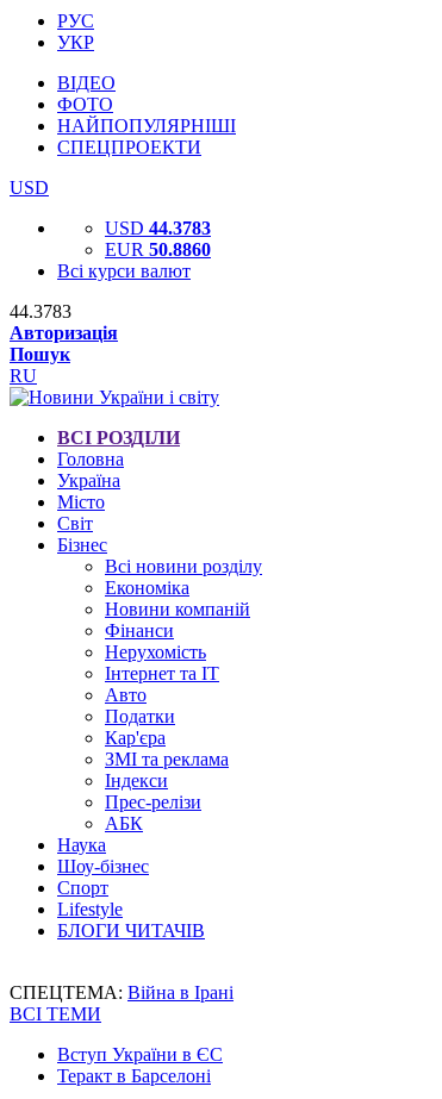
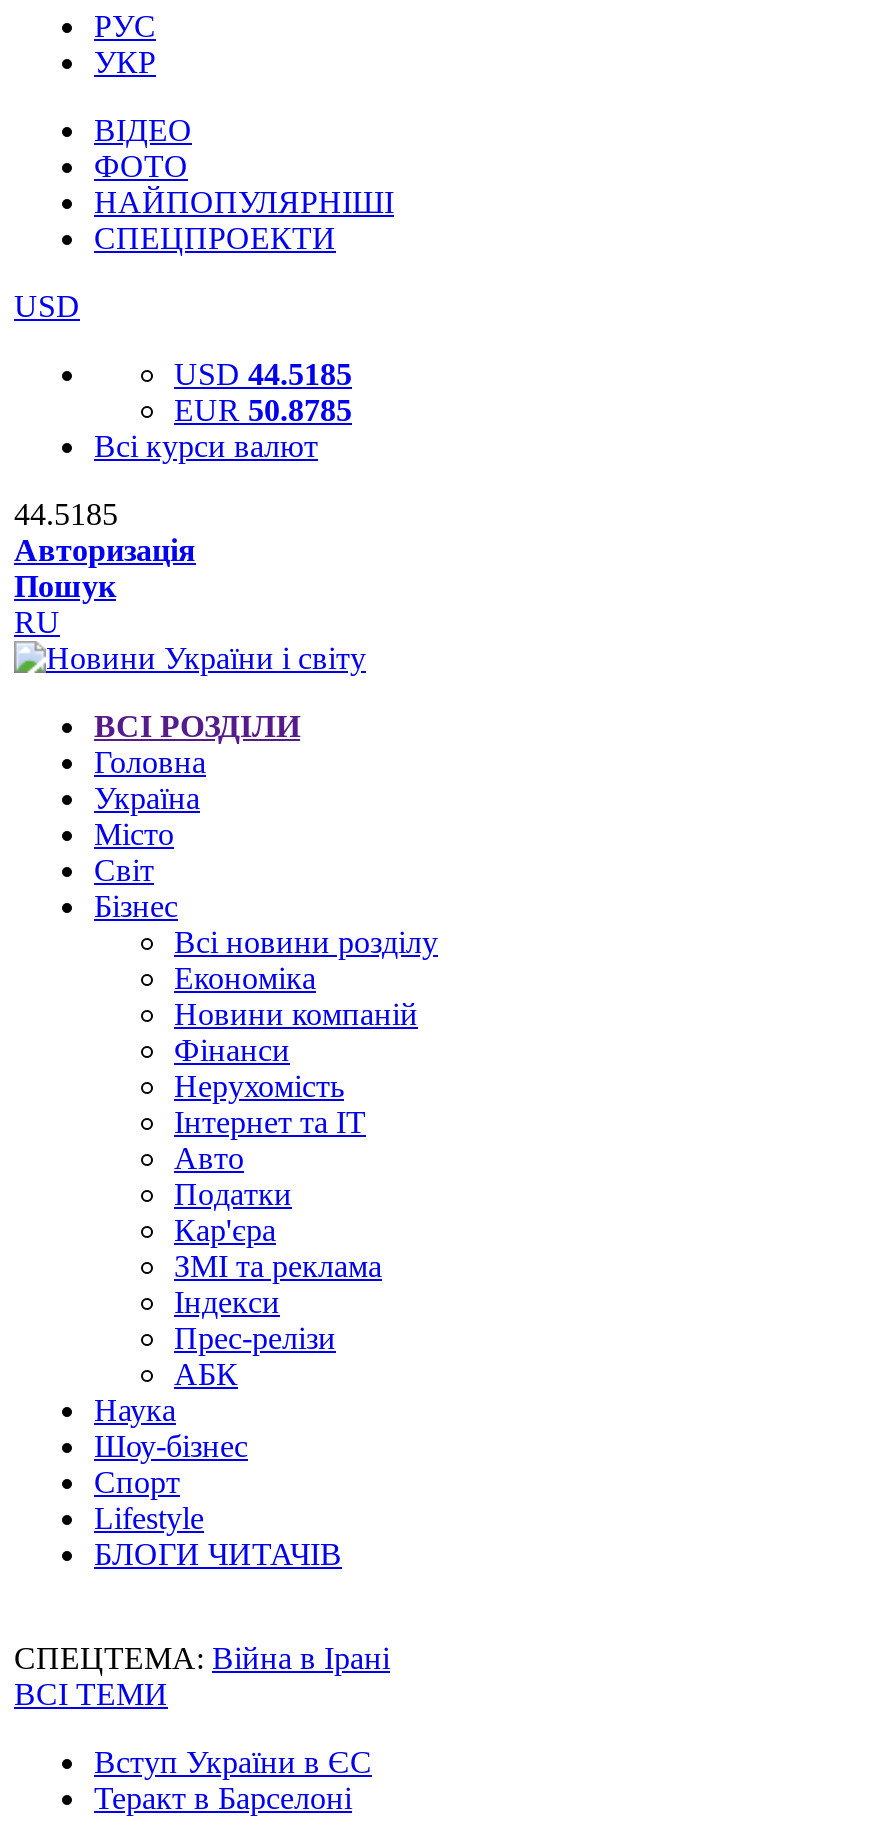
[105,218,211,238] USD 44.3783 -> [174,357,352,391] USD 44.5185
[105,239,211,260] EUR 50.8860 -> [174,393,352,427] EUR 50.8785
[10,301,71,321] 44.3783 -> [14,497,118,531] 44.5185

